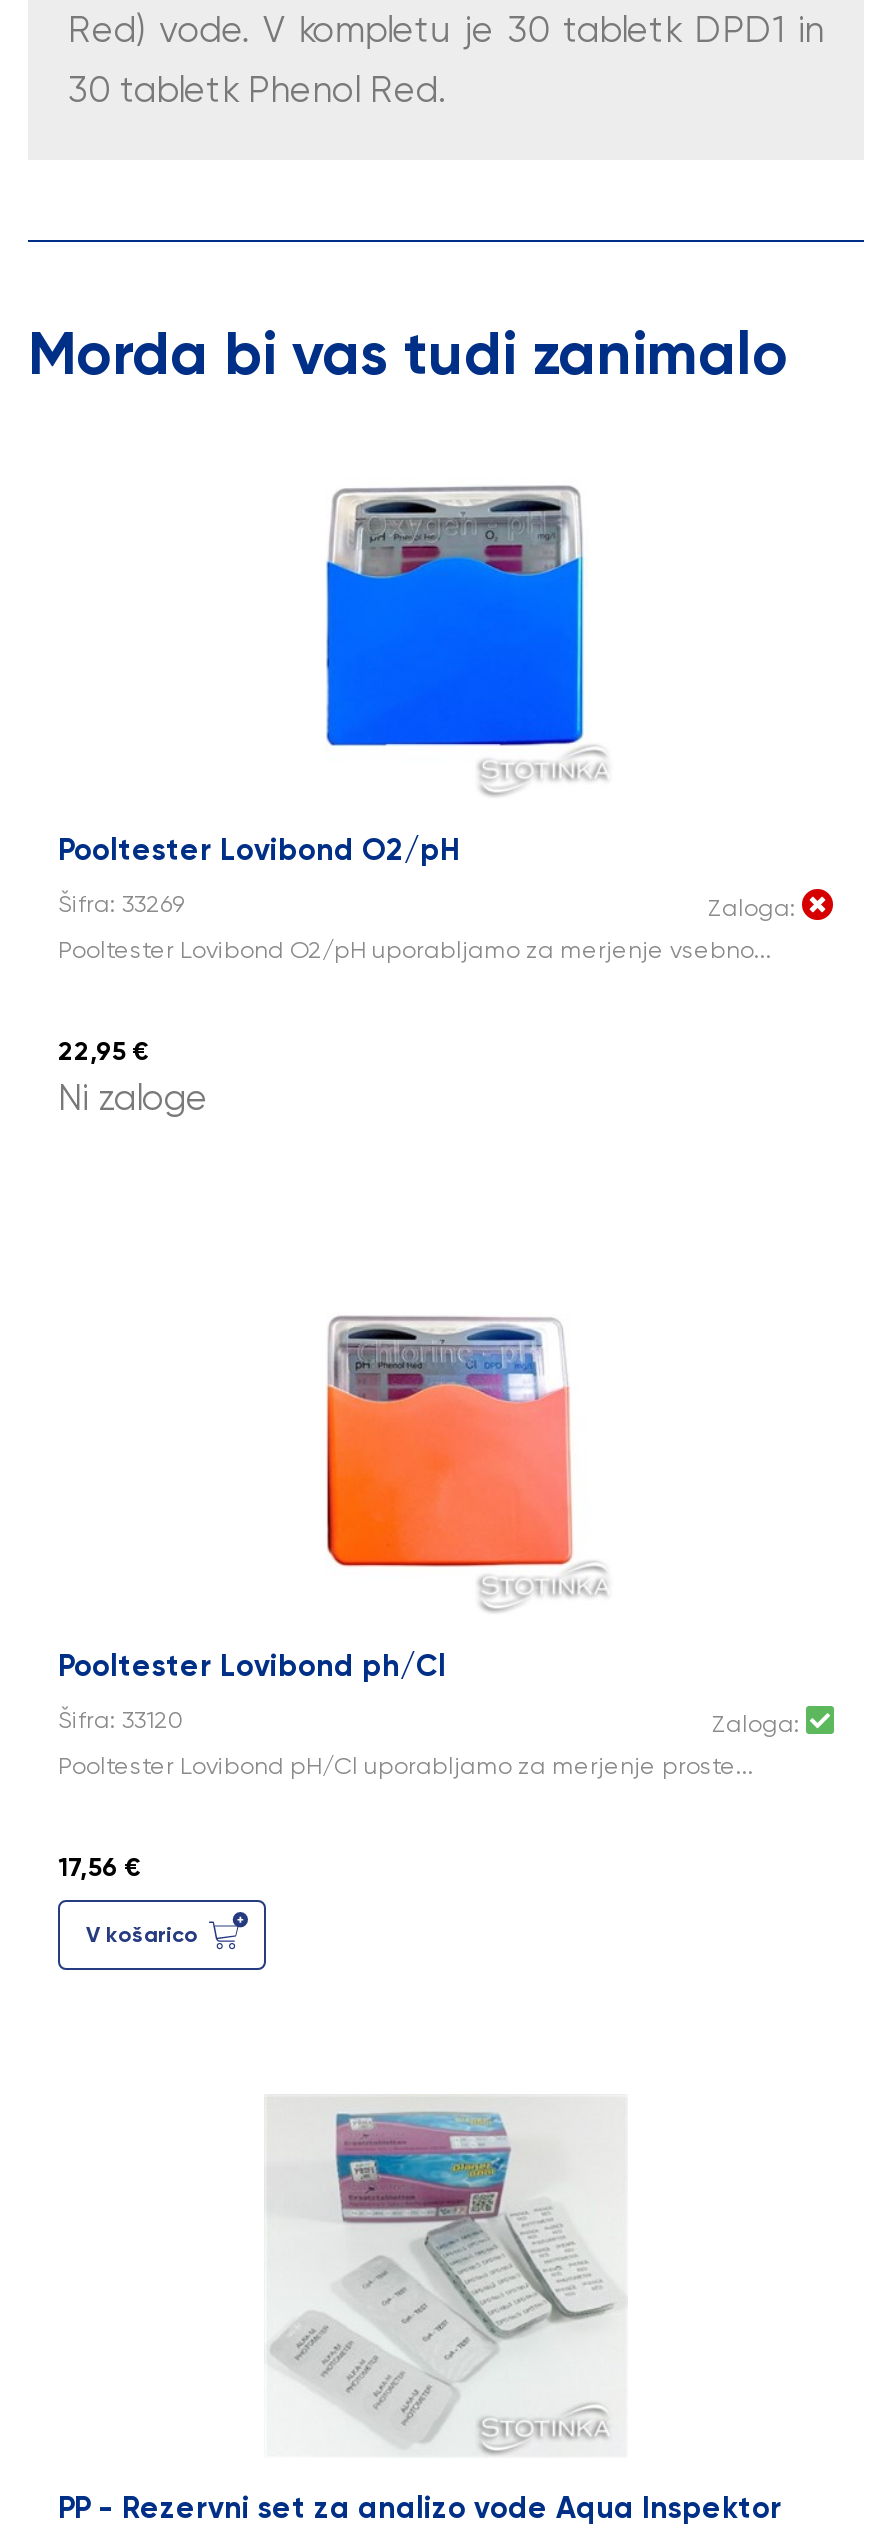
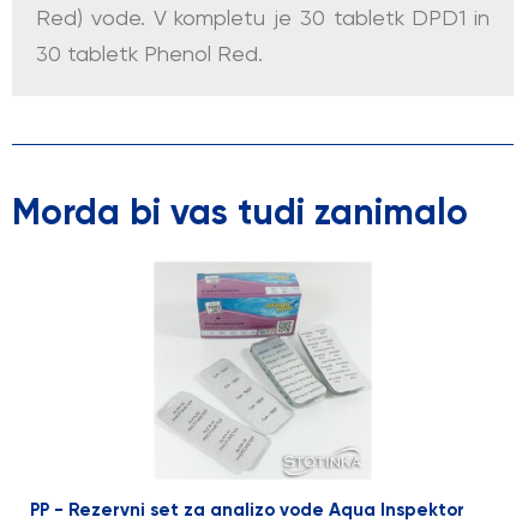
[326,486,584,748] [image] -> none
[58,832,802,1118] Pooltester Lovibond O2/pH | Šifra: 33269 | Zaloga: | Pooltester Lovibond O2/pH uporabljamo za merjenje vsebno... | 22,95 € | Ni zaloge -> none
[326,1316,572,1568] [image] -> none
[58,1648,806,1948] Pooltester Lovibond ph/Cl | Šifra: 33120 | Zaloga: | Pooltester Lovibond pH/Cl uporabljamo za merjenje proste... | 17,56 € | V košarico -> none

